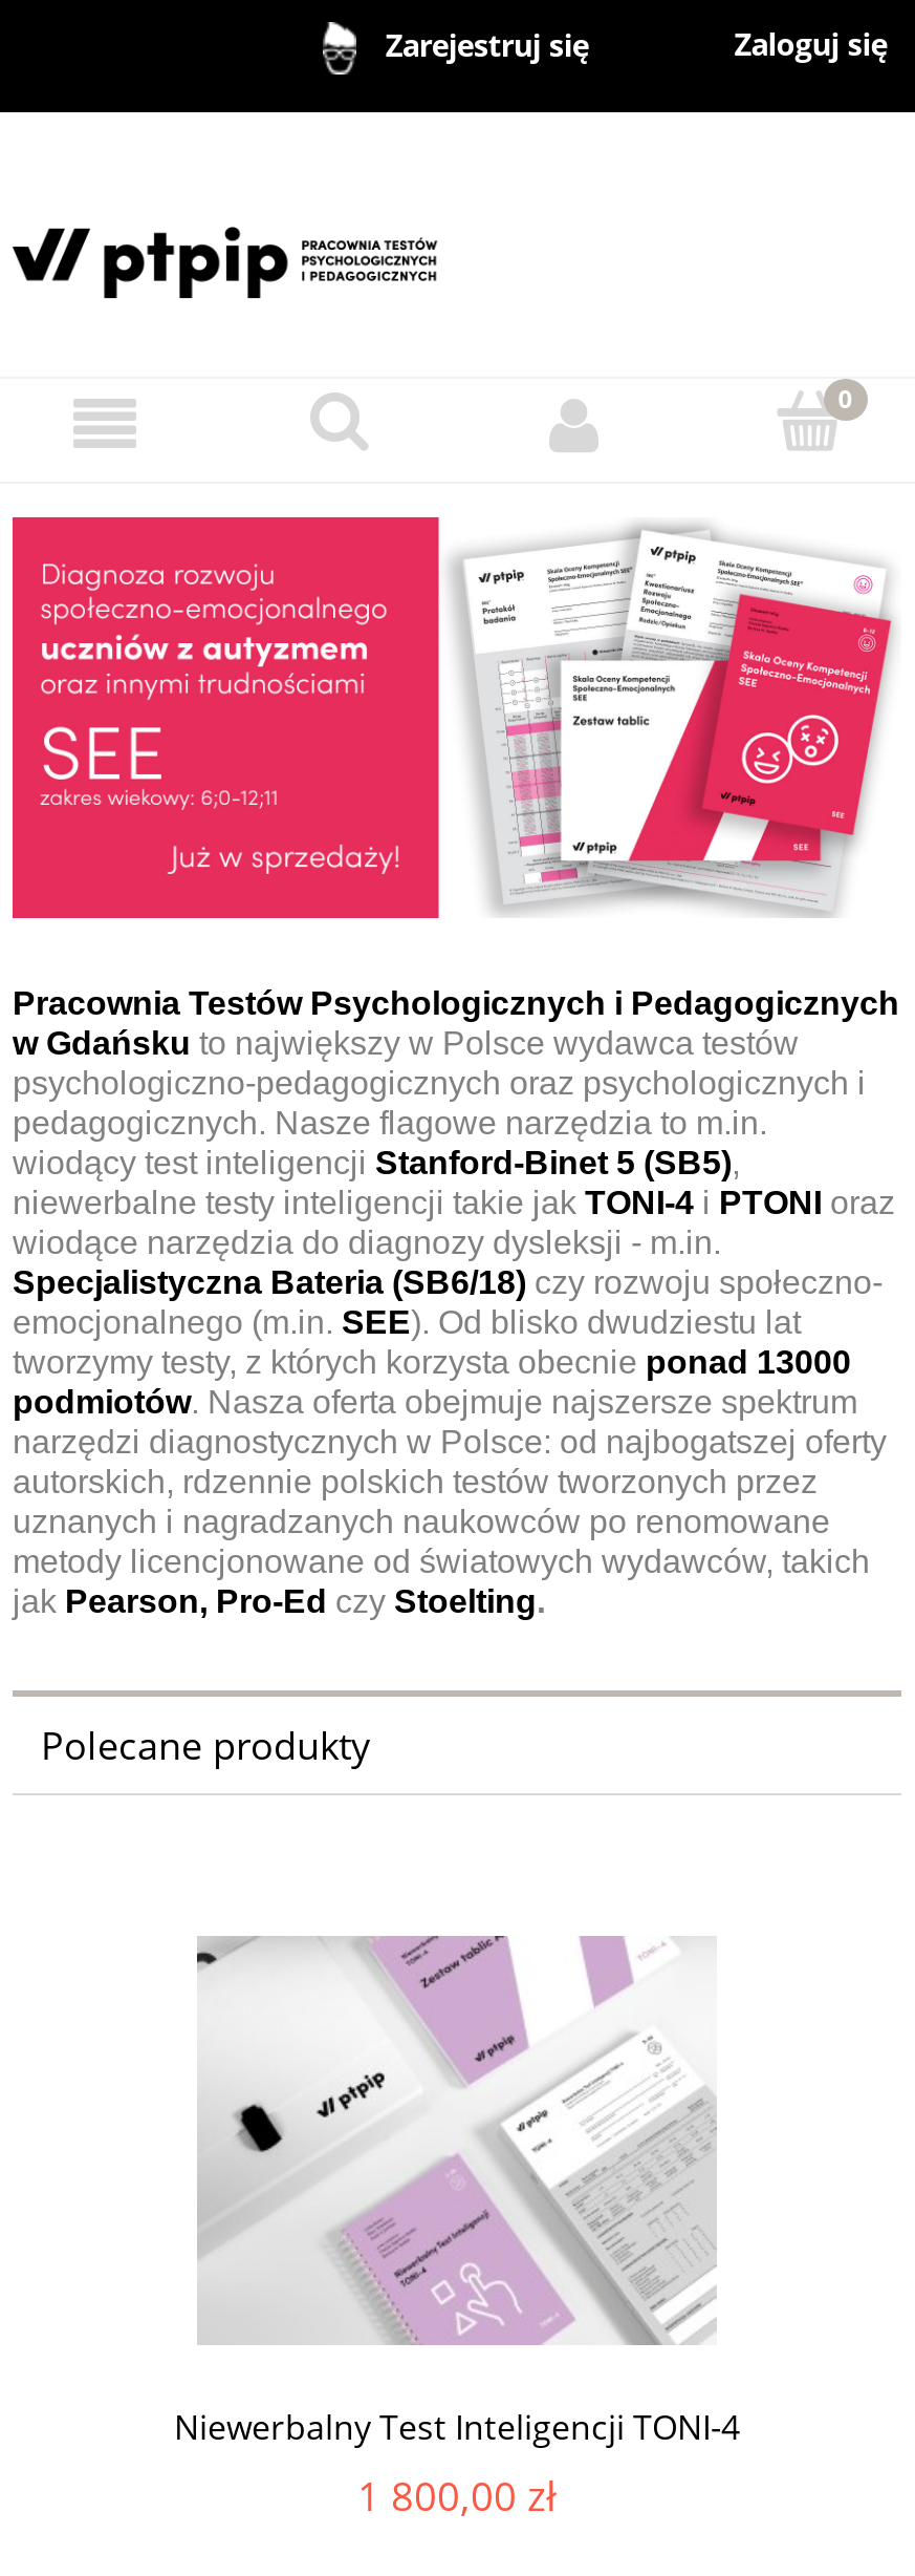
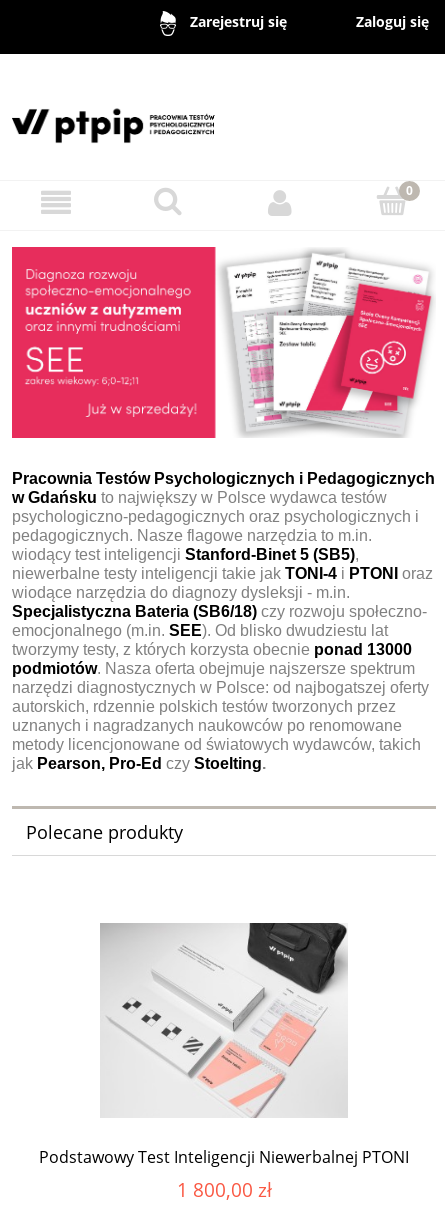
[174,1934,740,2450] [image] | Niewerbalny Test Inteligencji TONI-4 -> [39,922,409,1168] [image] | Podstawowy Test Inteligencji Niewerbalnej PTONI

